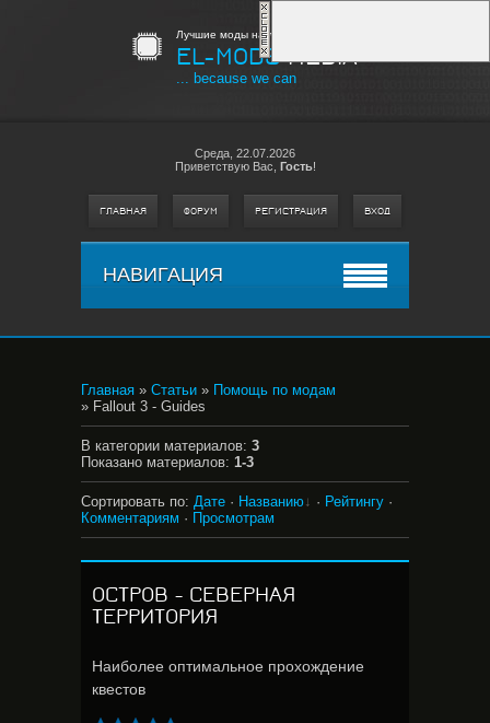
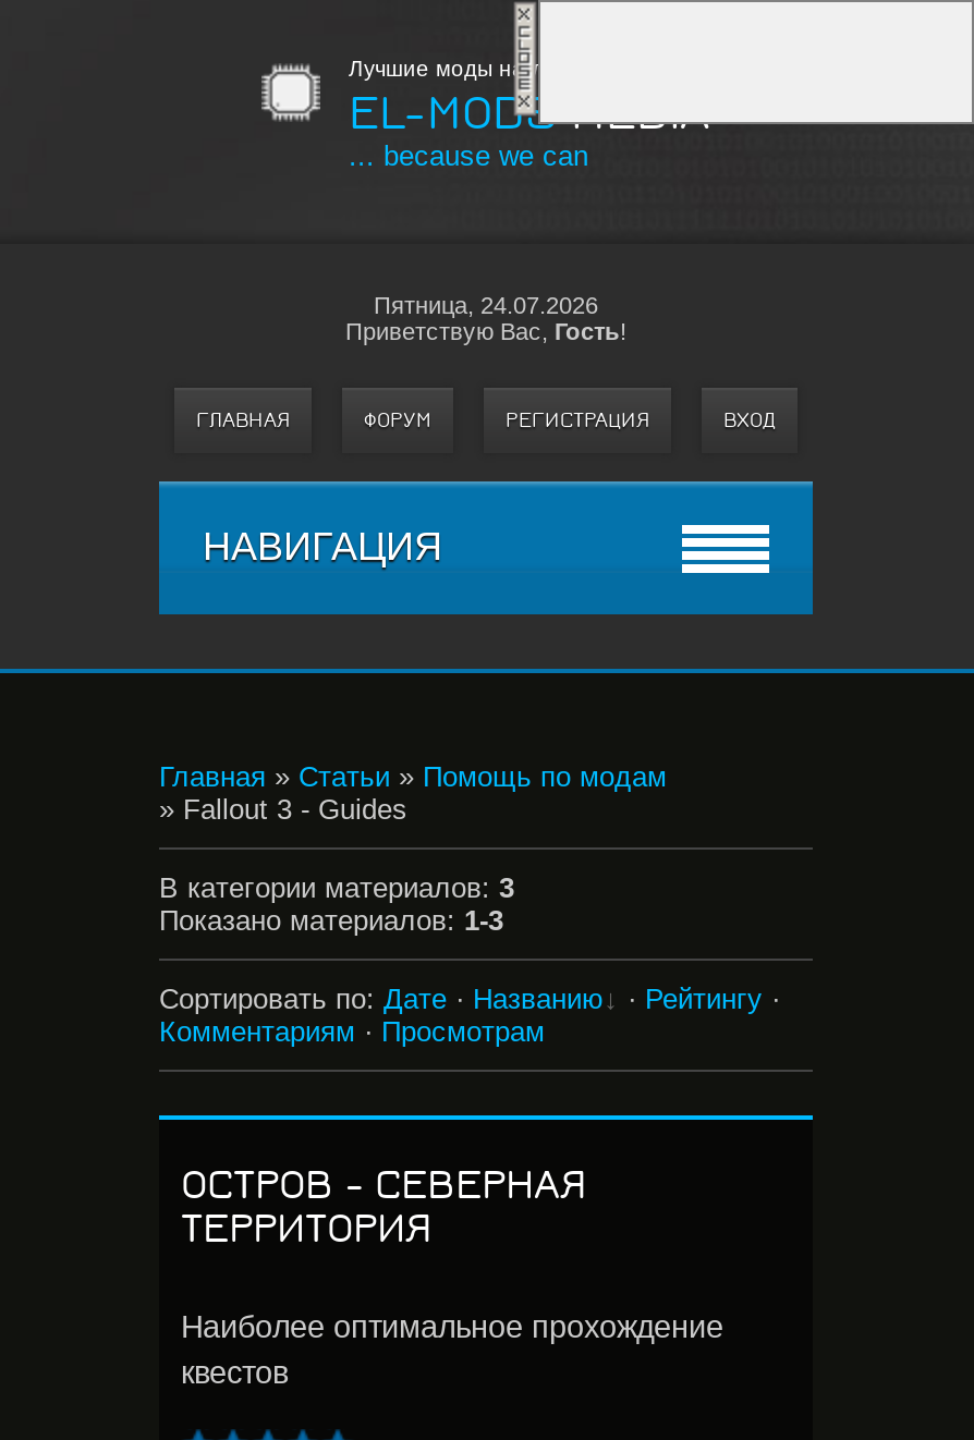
[195,147,295,160] Среда, 22.07.2026 -> [374,292,598,318] Пятница, 24.07.2026

